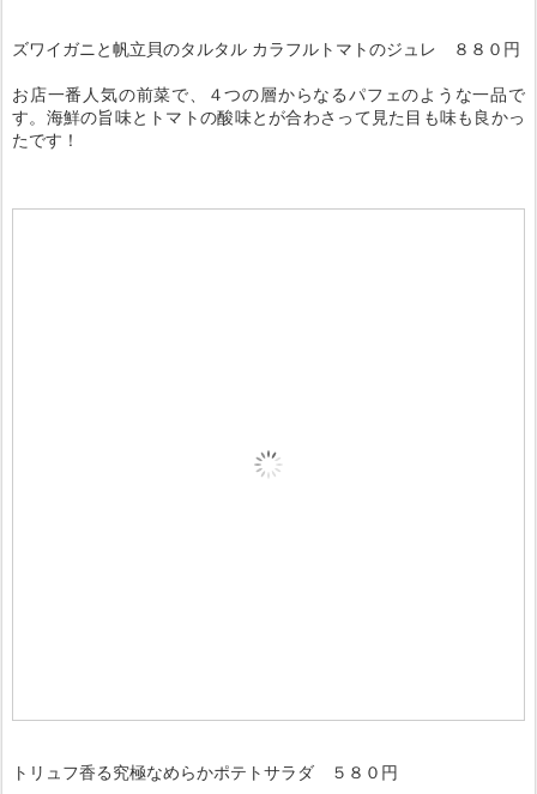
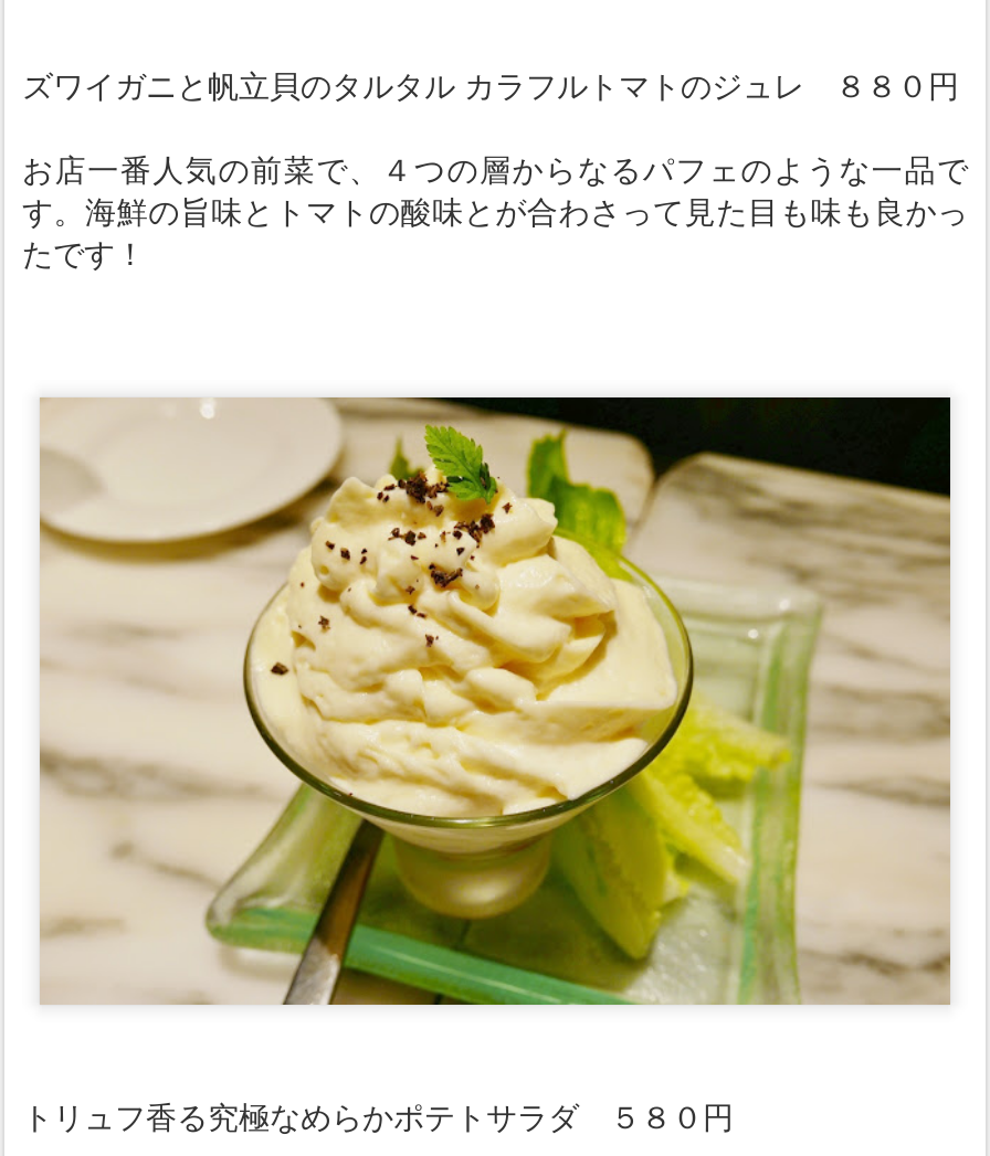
none -> [38,393,955,1007] [image]

